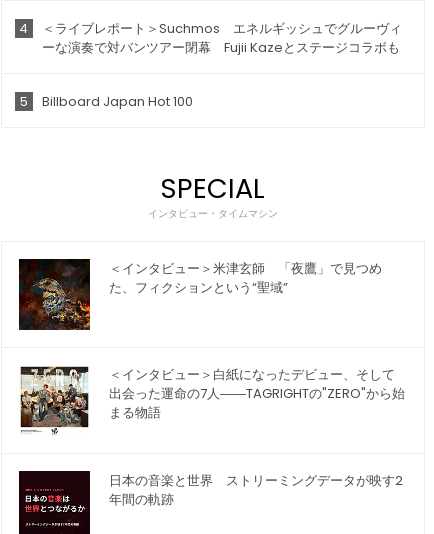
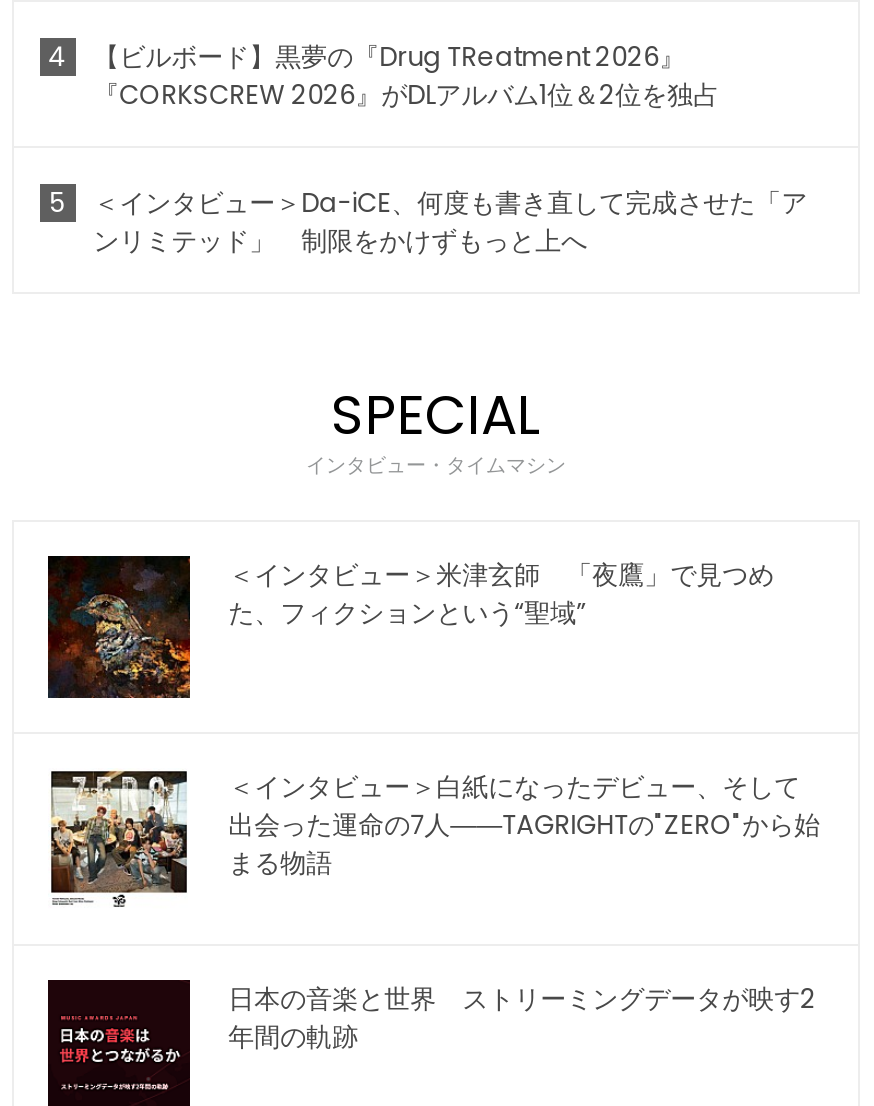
[42,19,402,57] ＜ライブレポート＞Suchmos エネルギッシュでグルーヴィ | ーな演奏で対バンツアー閉幕 Fujii Kazeとステージコラボも -> [93,38,719,114] 【ビルボード】黒夢の『Drug TReatment 2026』 | 『CORKSCREW 2026』がDLアルバム1位＆2位を独占
[42,92,193,111] Billboard Japan Hot 100 -> [93,184,807,260] ＜インタビュー＞Da-iCE、何度も書き直して完成させた「ア | ンリミテッド」 制限をかけずもっと上へ

